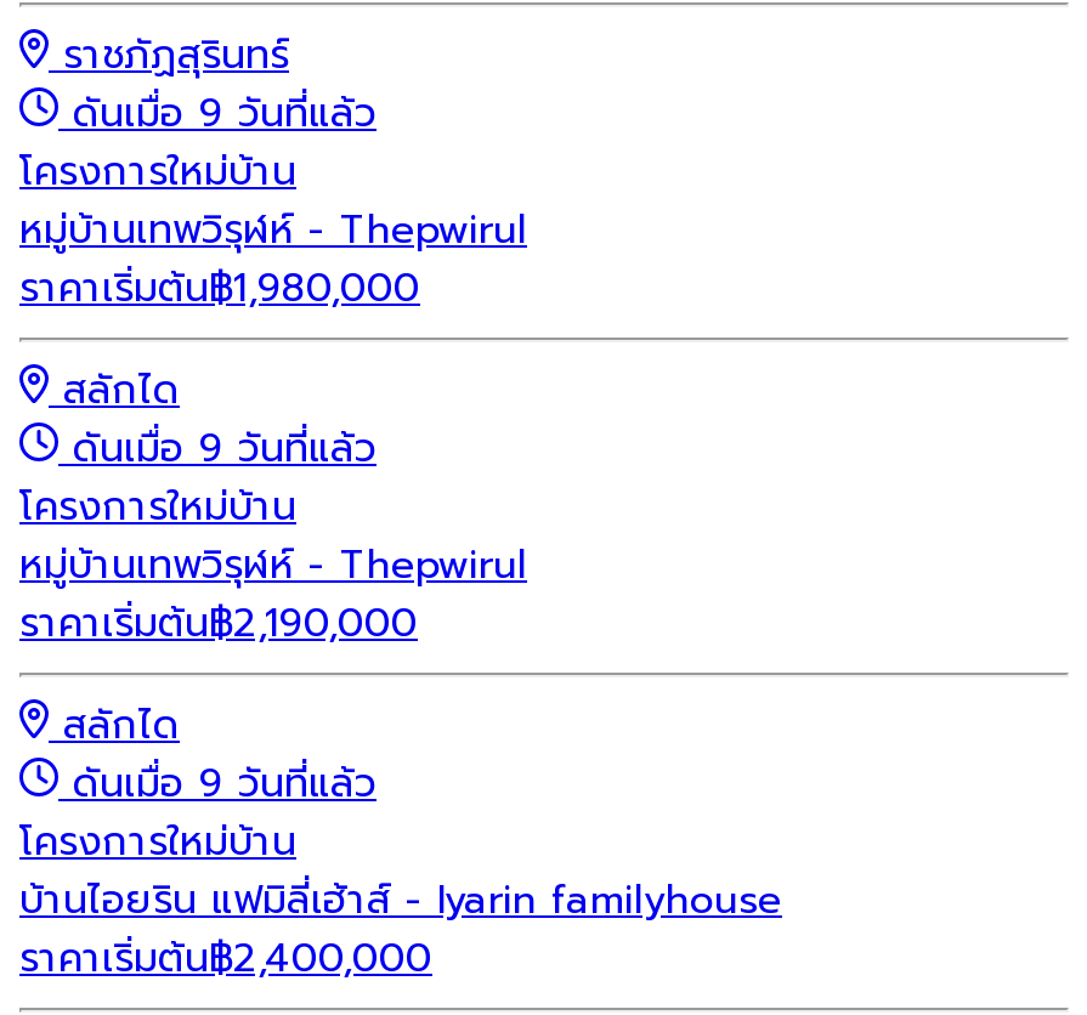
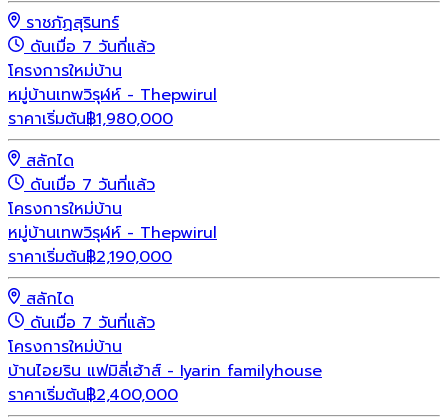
[73,85,377,143] ดันเมื่อ 9 วันที่แล้ว -> [30,35,155,59] ดันเมื่อ 7 วันที่แล้ว
[73,420,377,478] ดันเมื่อ 9 วันที่แล้ว -> [30,173,155,197] ดันเมื่อ 7 วันที่แล้ว
[73,755,377,813] ดันเมื่อ 9 วันที่แล้ว -> [30,311,155,335] ดันเมื่อ 7 วันที่แล้ว

